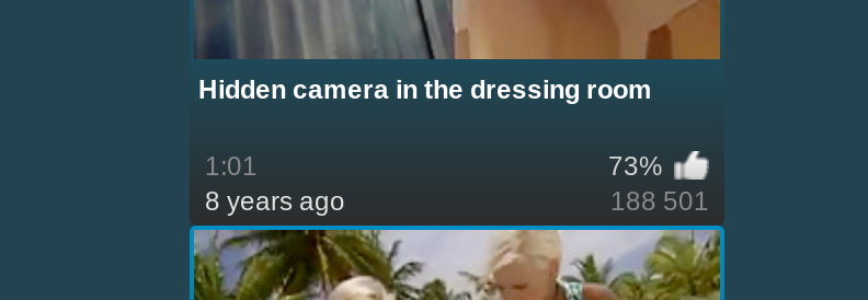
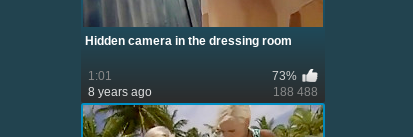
[610,186,709,216] 188 501 -> [273,85,318,99] 188 488

